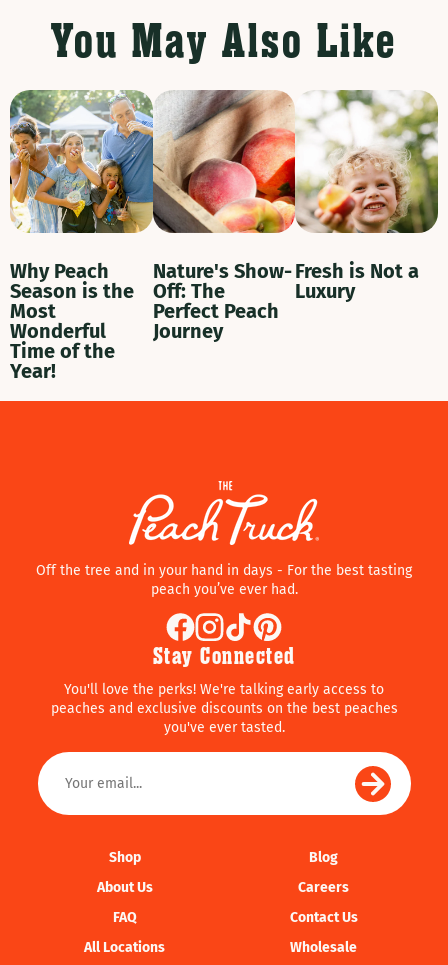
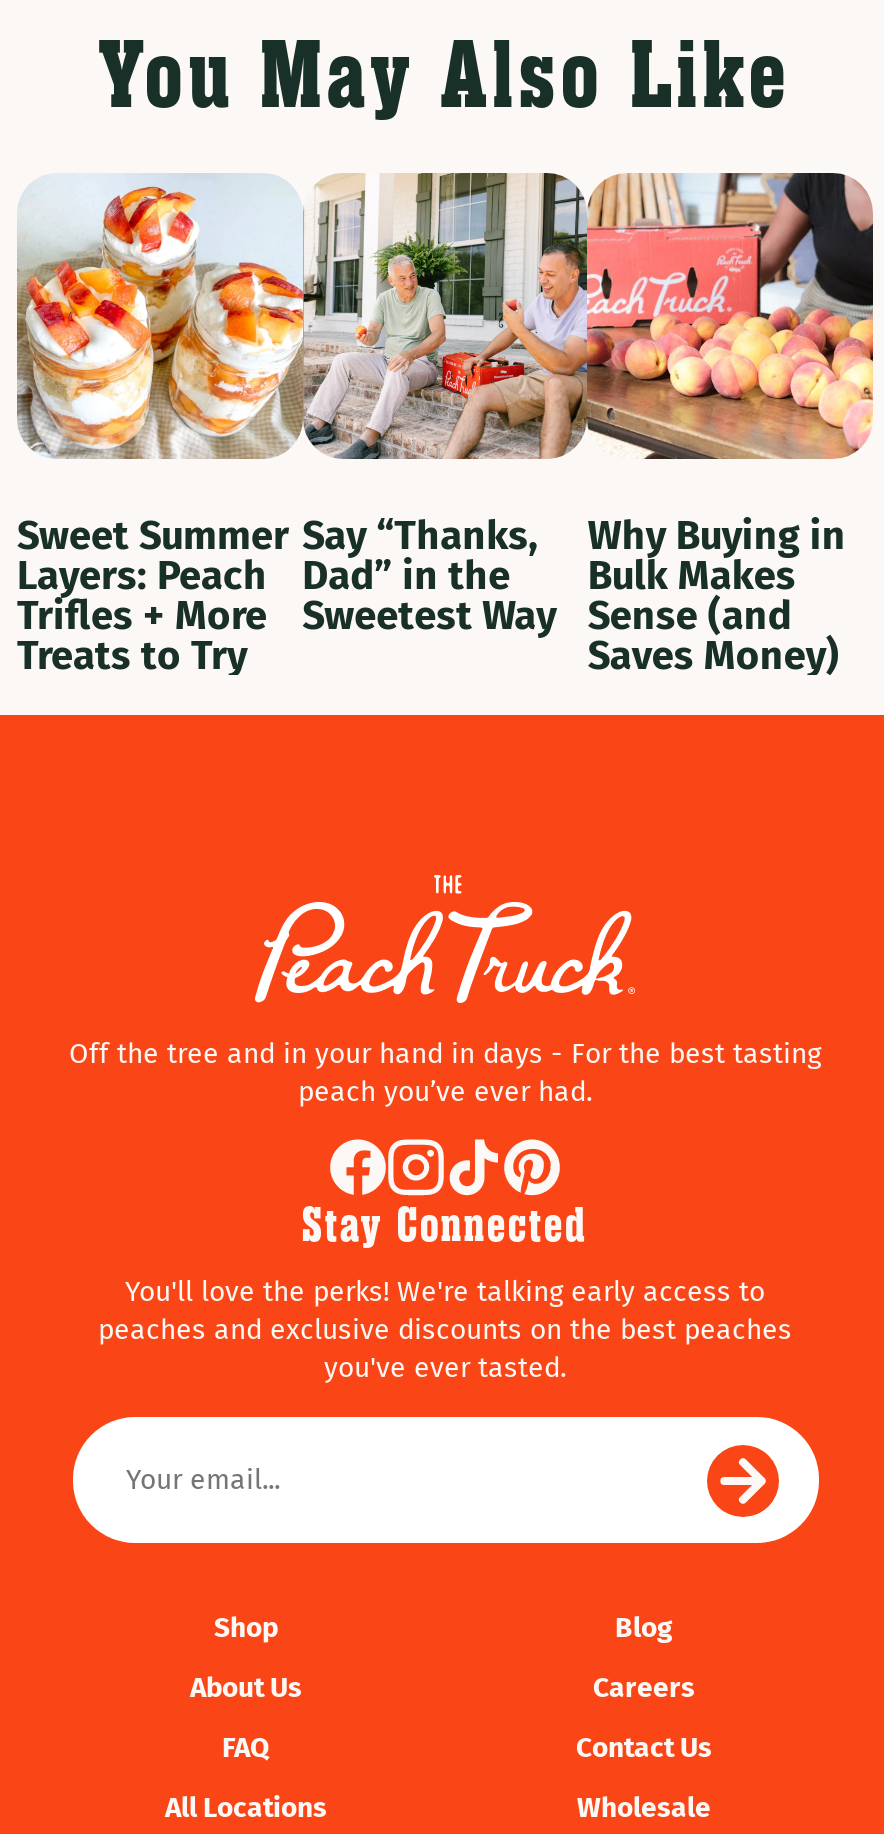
[9,89,439,383] [image] | Why Peach | Season is the | Most | Wonderful | Time of the | Year! -> [15,171,875,679] [image] | Sweet Summer | Layers: Peach | Trifles + More | Treats to Try
[153,259,292,343] Nature's Show- | Off: The | Perfect Peach | Journey -> [302,511,556,639] Say “Thanks, | Dad” in the | Sweetest Way
[295,259,419,303] Fresh is Not a | Luxury -> [588,511,846,679] Why Buying in | Bulk Makes | Sense (and | Saves Money)

